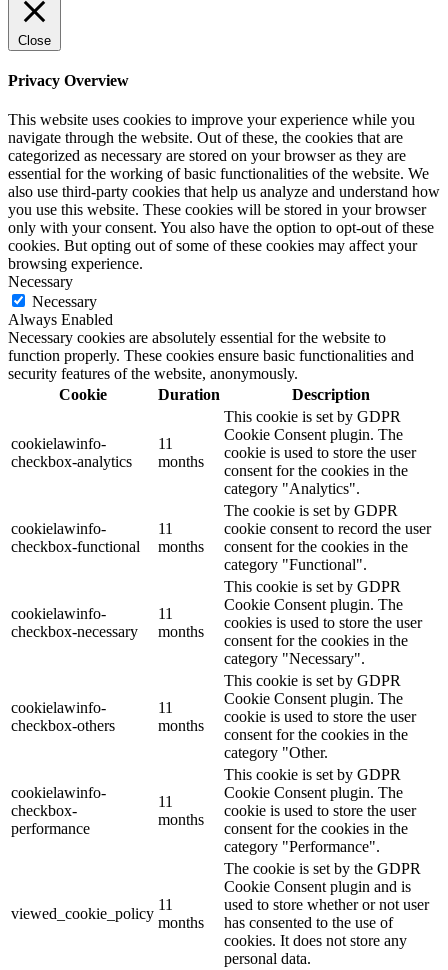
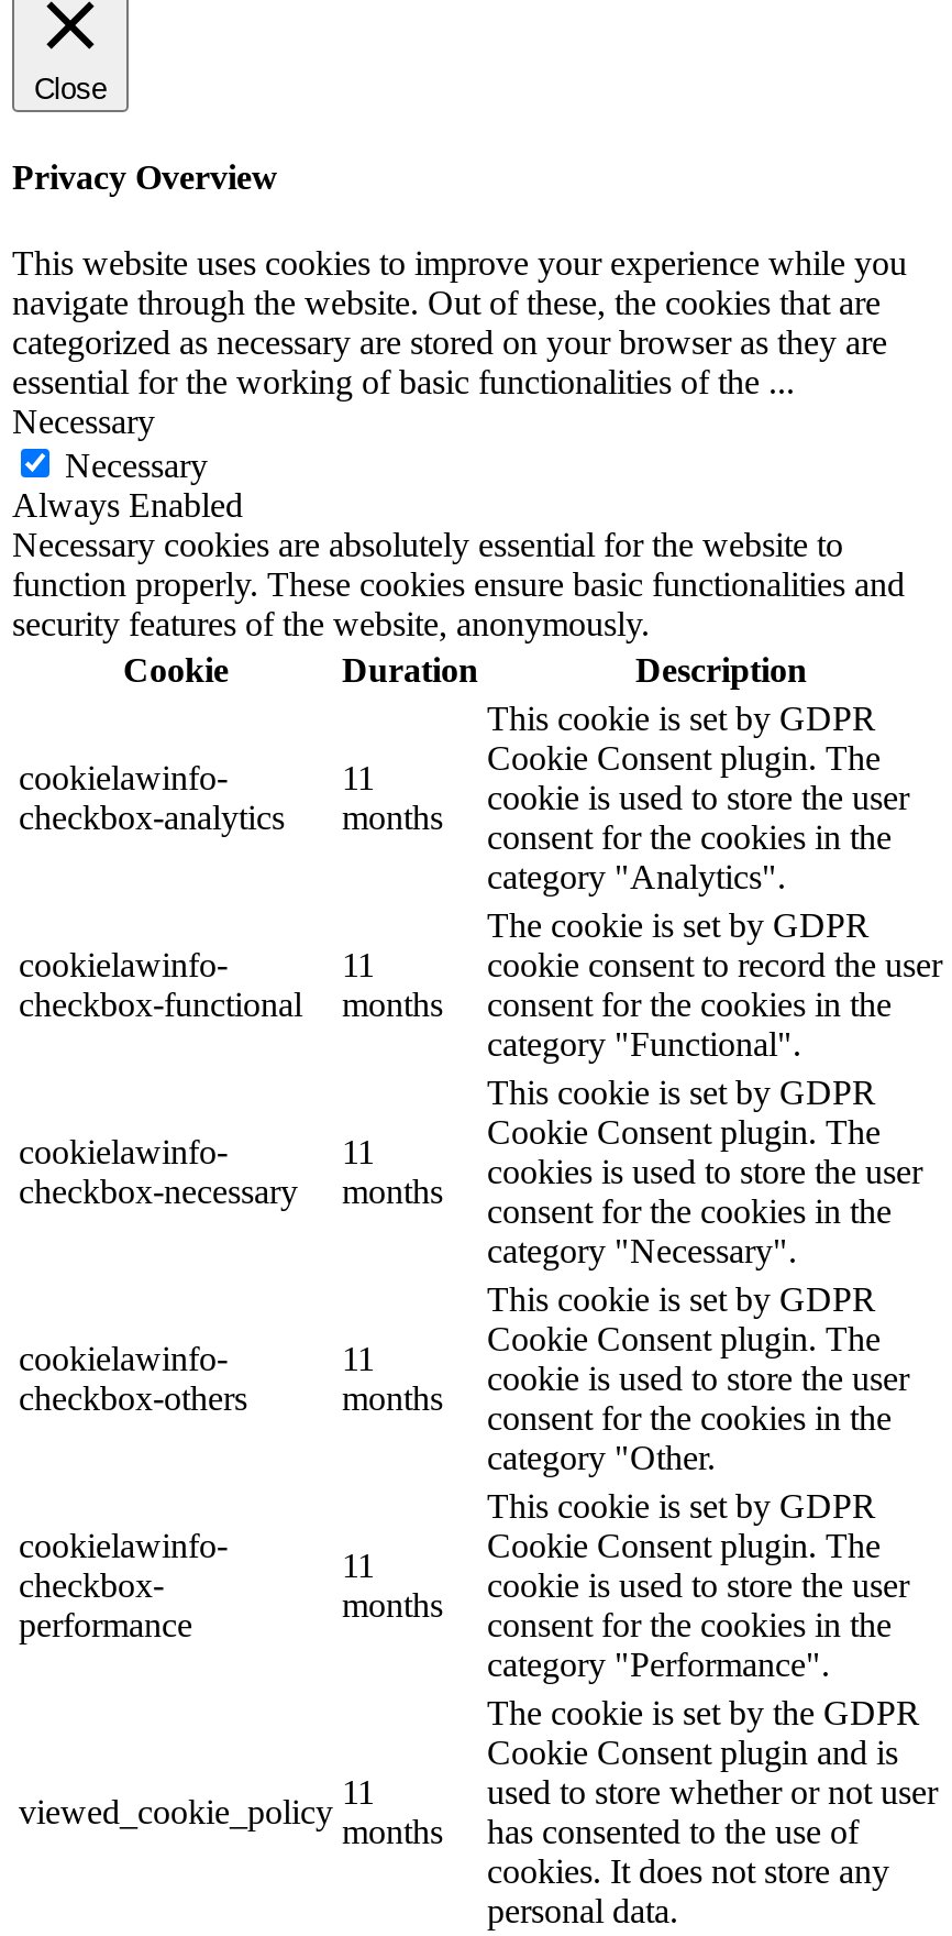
[8,165,440,272] essential for the working of basic functionalities of the website. We | also use third-party cookies that help us analyze and understand how | you use this website. These cookies will be stored in your browser | only with your consent. You also have the option to opt-out of these | cookies. But opting out of some of these cookies may affect your | browsing experience. -> [12,363,795,401] essential for the working of basic functionalities of the...

